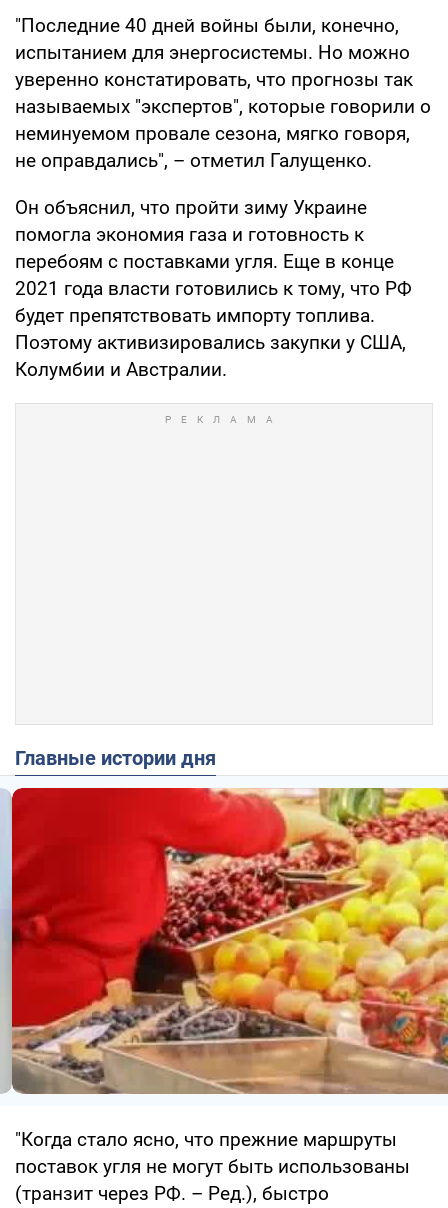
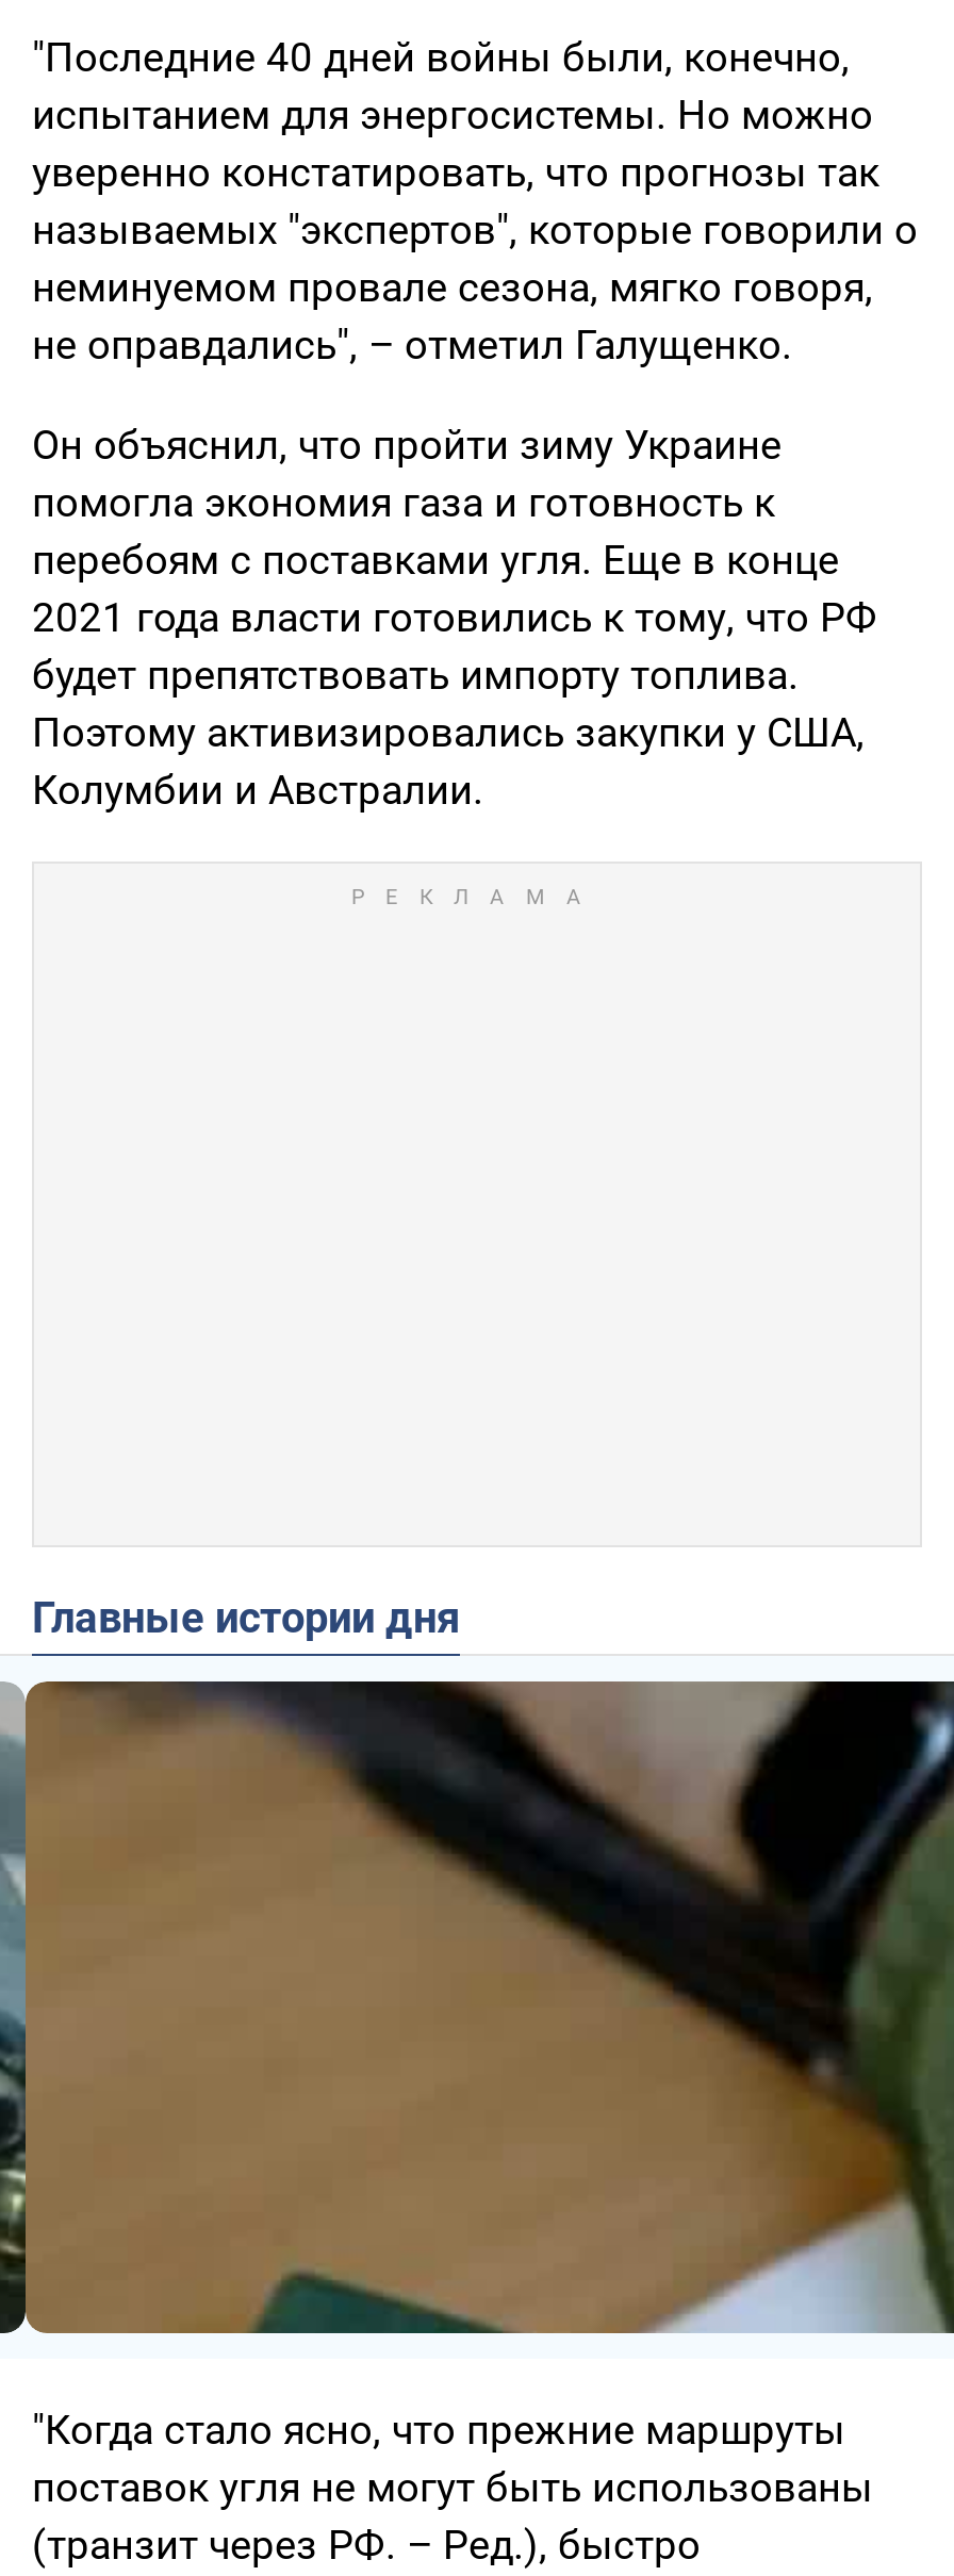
[3,787,445,1095] [image] -> [6,1679,948,2335] [image]

